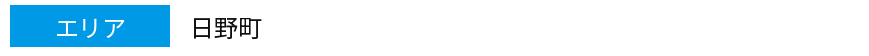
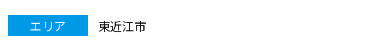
[190,10,262,44] 日野町 -> [98,17,146,34] 東近江市

